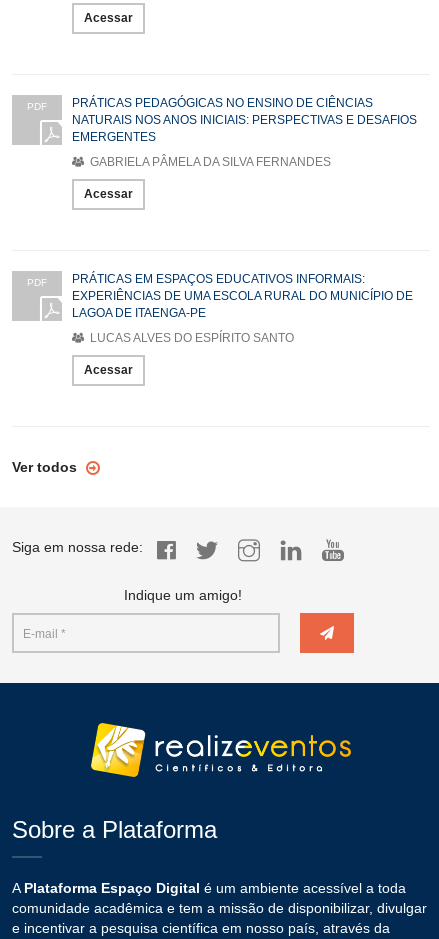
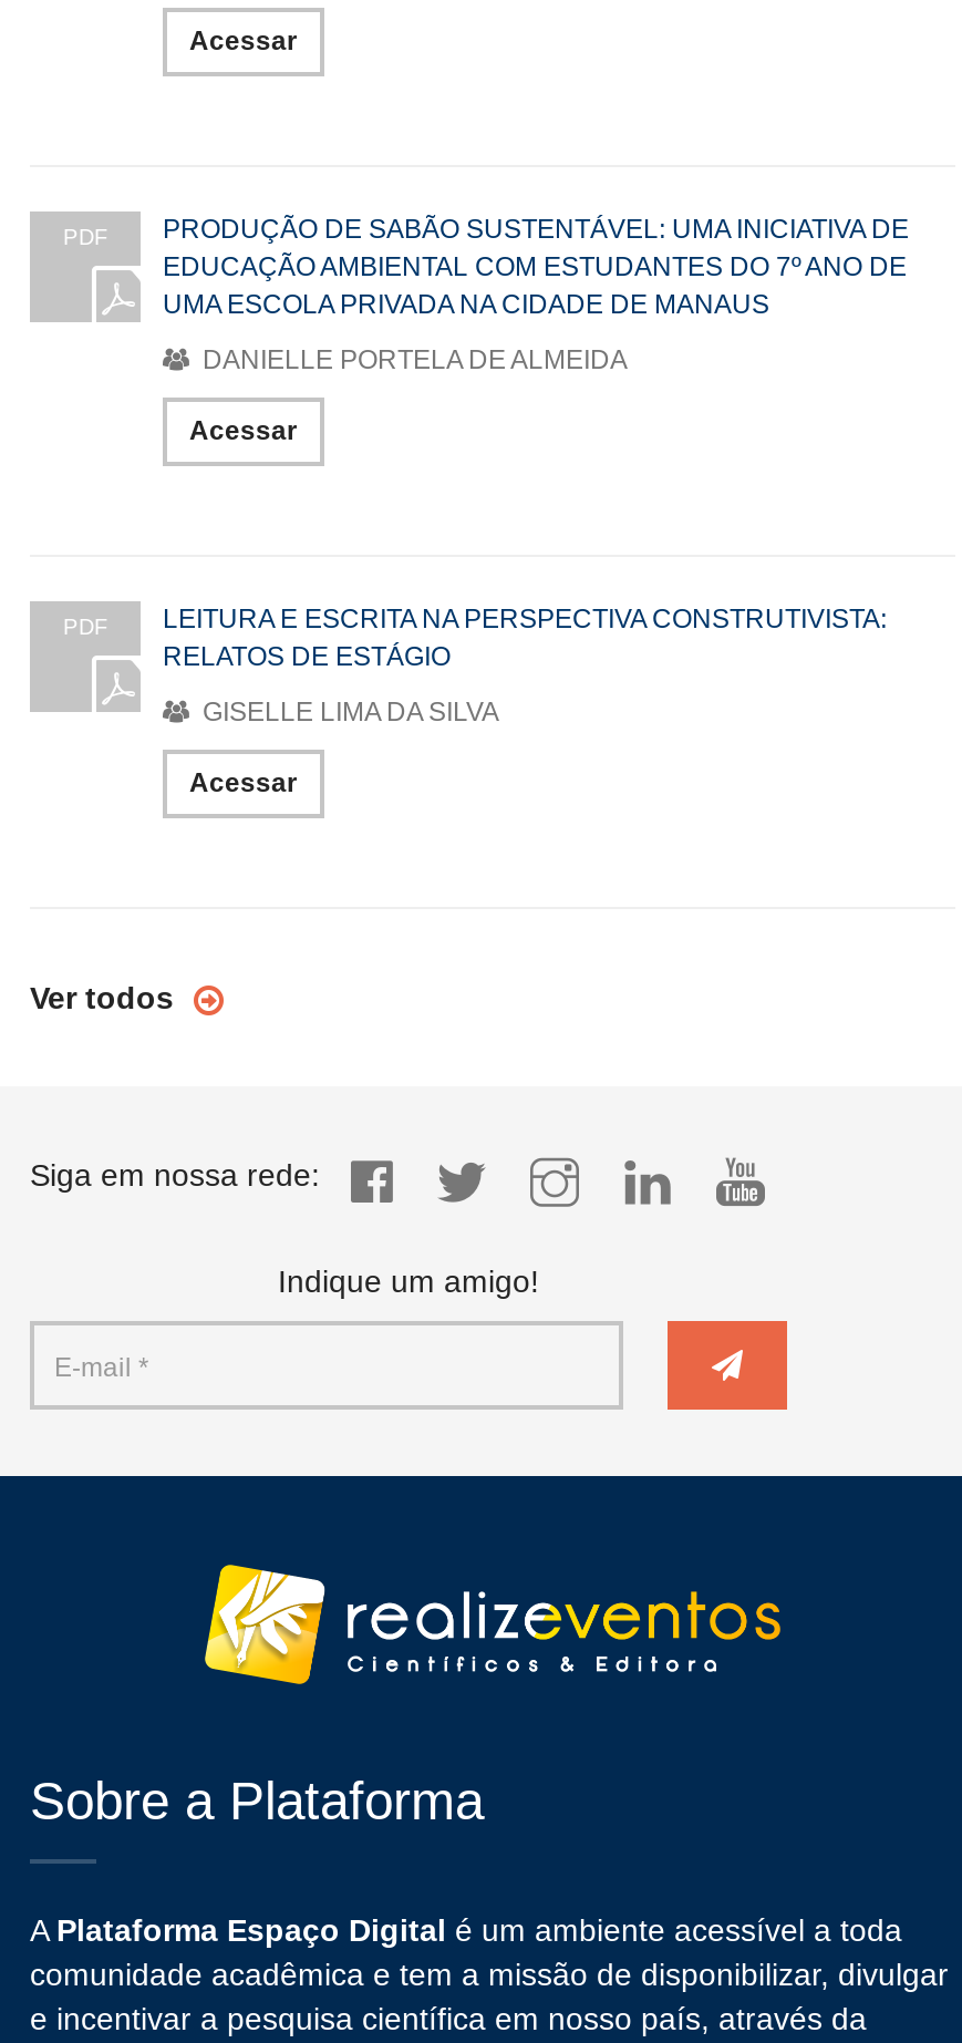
[72,96,417,144] PRÁTICAS PEDAGÓGICAS NO ENSINO DE CIÊNCIAS | NATURAIS NOS ANOS INICIAIS: PERSPECTIVAS E DESAFIOS | EMERGENTES -> [163,214,909,320] PRODUÇÃO DE SABÃO SUSTENTÁVEL: UMA INICIATIVA DE | EDUCAÇÃO AMBIENTAL COM ESTUDANTES DO 7º ANO DE | UMA ESCOLA PRIVADA NA CIDADE DE MANAUS
[87,155,331,169] GABRIELA PÂMELA DA SILVA FERNANDES -> [196,345,628,376] DANIELLE PORTELA DE ALMEIDA
[72,272,413,320] PRÁTICAS EM ESPAÇOS EDUCATIVOS INFORMAIS: | EXPERIÊNCIAS DE UMA ESCOLA RURAL DO MUNICÍPIO DE | LAGOA DE ITAENGA-PE -> [163,604,887,673] LEITURA E ESCRITA NA PERSPECTIVA CONSTRUTIVISTA: | RELATOS DE ESTÁGIO
[87,331,294,345] LUCAS ALVES DO ESPÍRITO SANTO -> [196,697,499,728] GISELLE LIMA DA SILVA

